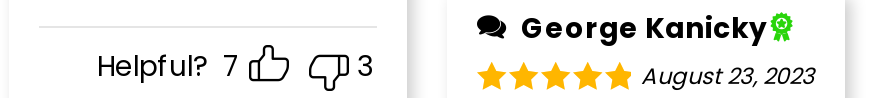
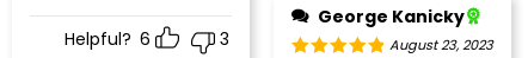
[97,46,241,86] Helpful? 7 -> [65,27,151,51] Helpful? 6

